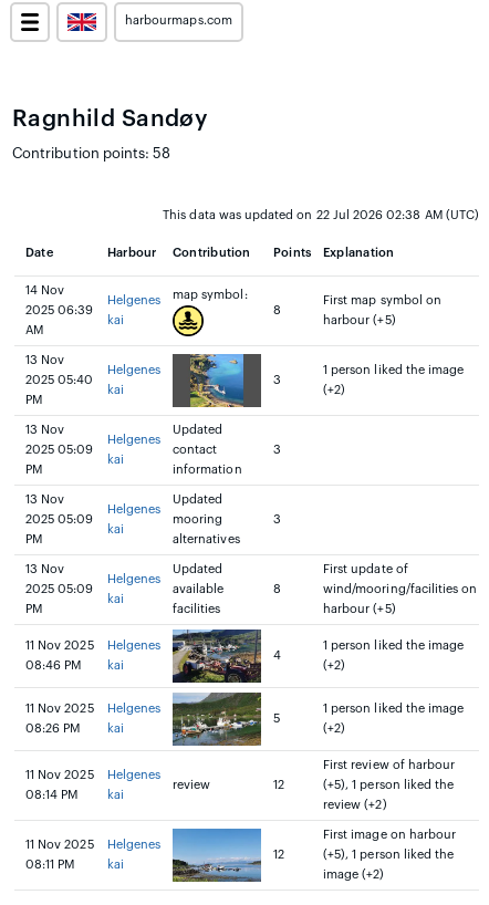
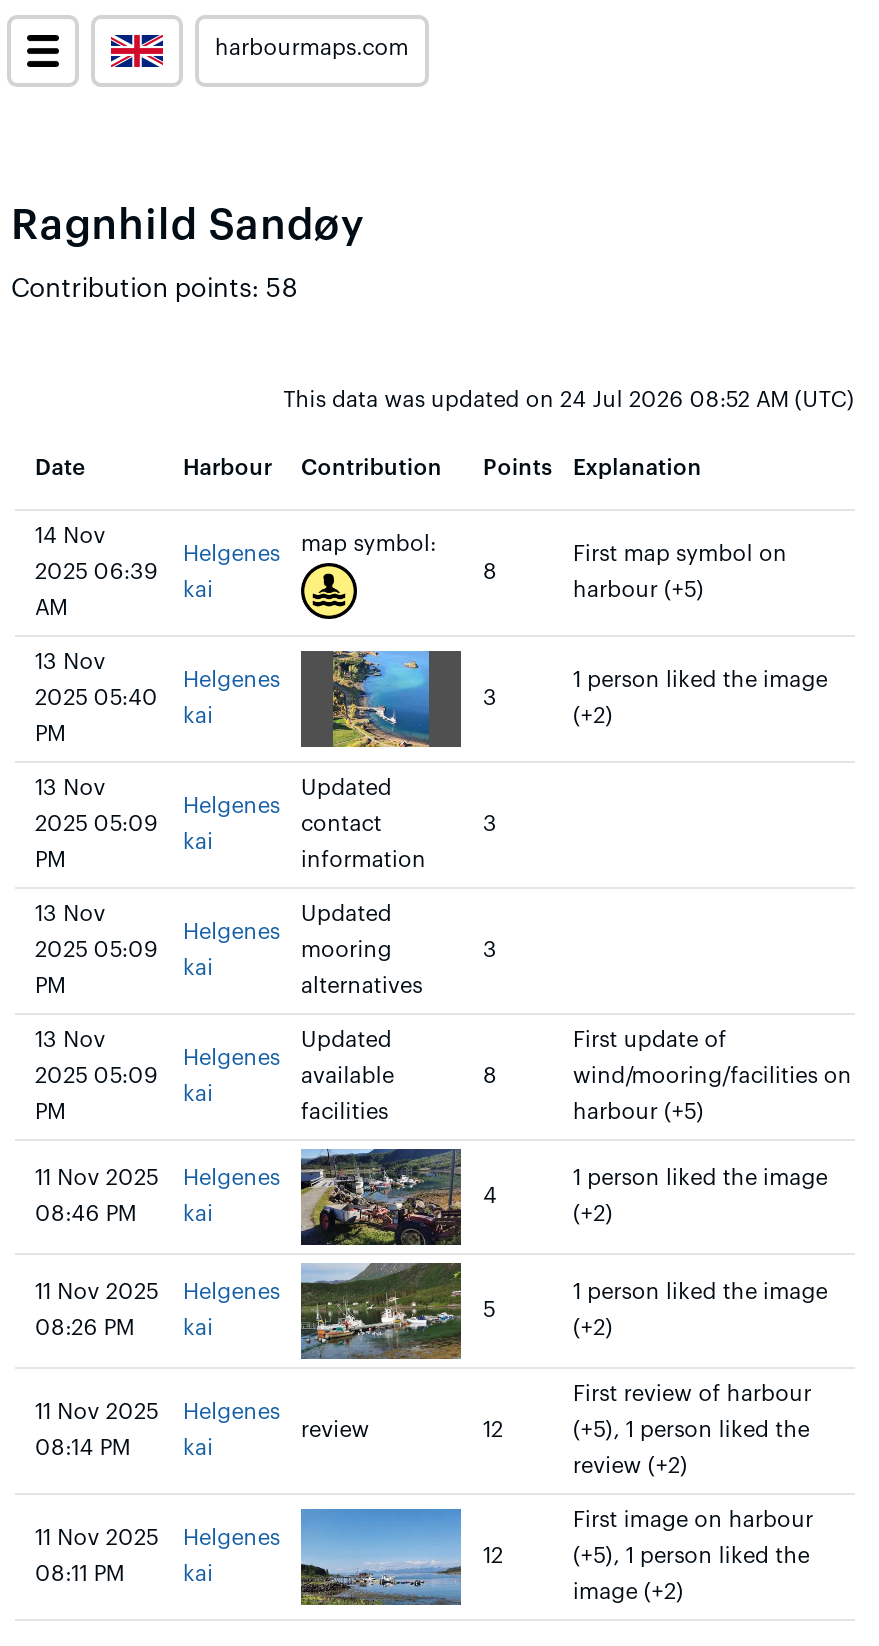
[163,209,479,221] This data was updated on 22 Jul 2026 02:38 AM (UTC) -> [283,389,855,411] This data was updated on 24 Jul 2026 08:52 AM (UTC)

